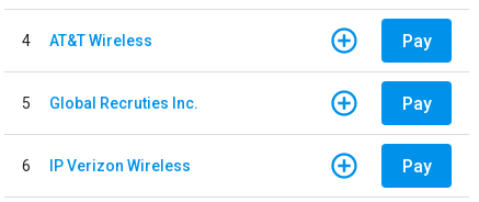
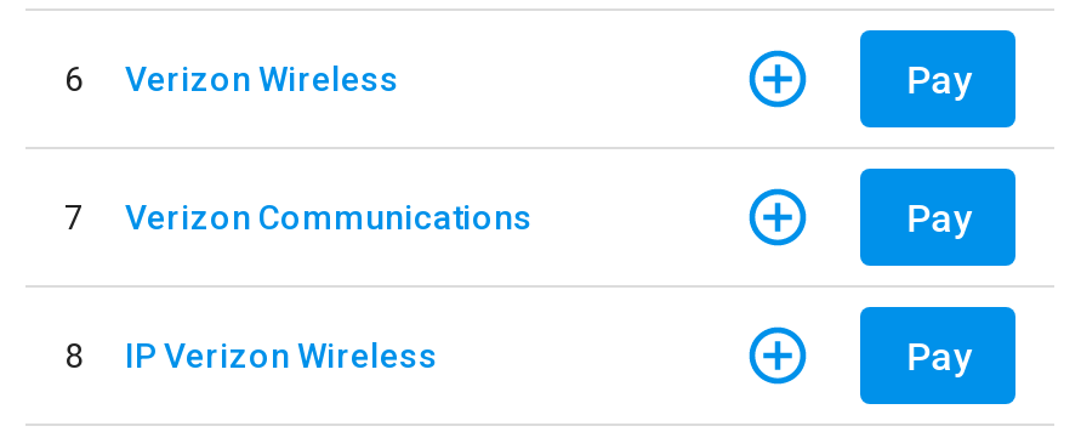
[22,31,31,49] 4 -> [64,58,84,97] 6
[49,31,152,49] AT&T Wireless -> [125,58,399,97] Verizon Wireless
[22,94,198,111] 5 | Global Recruties Inc. -> [64,197,533,235] 7 | Verizon Communications
[22,156,191,174] 6 IP Verizon Wireless -> [64,335,438,374] 8 IP Verizon Wireless

